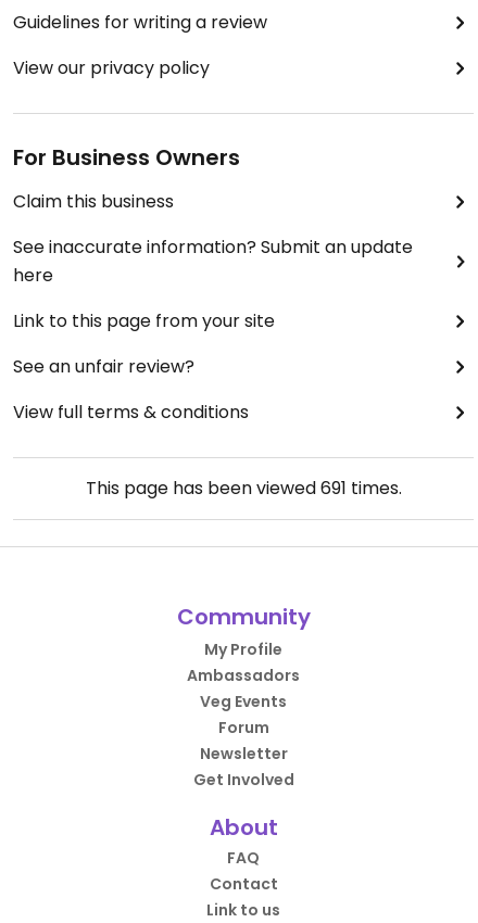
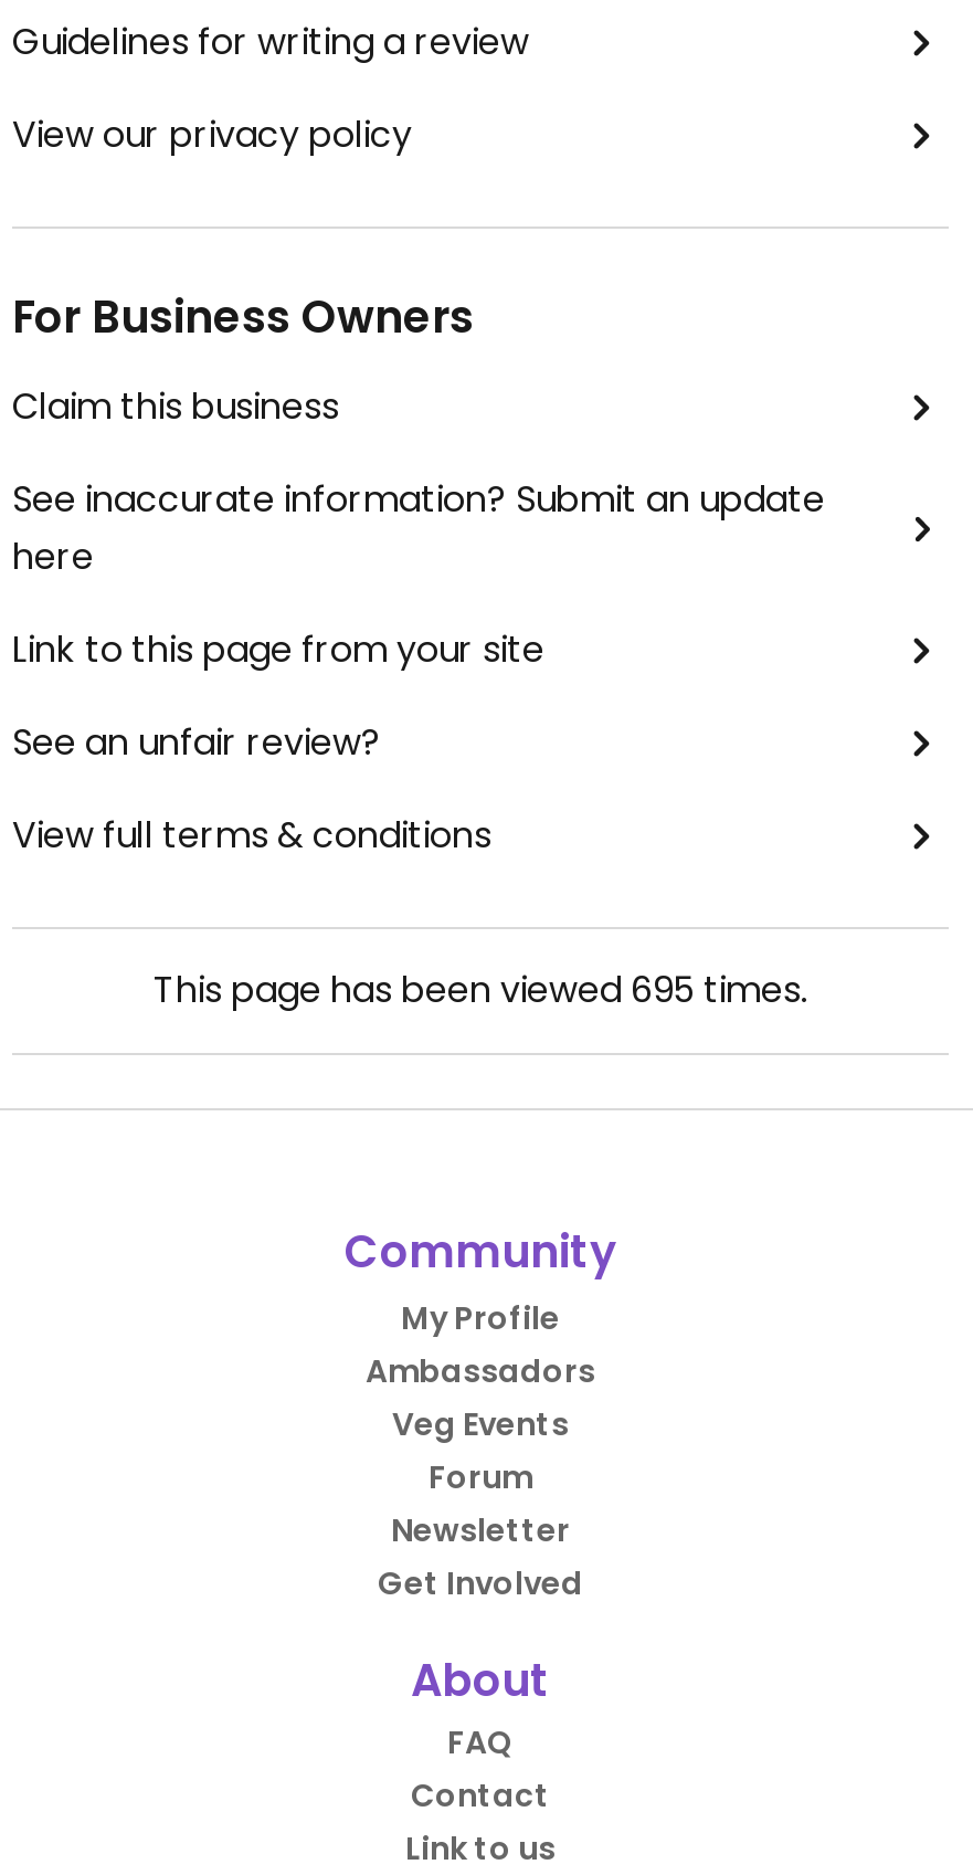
[85,476,401,501] This page has been viewed 691 times. -> [154,965,807,1015] This page has been viewed 695 times.

